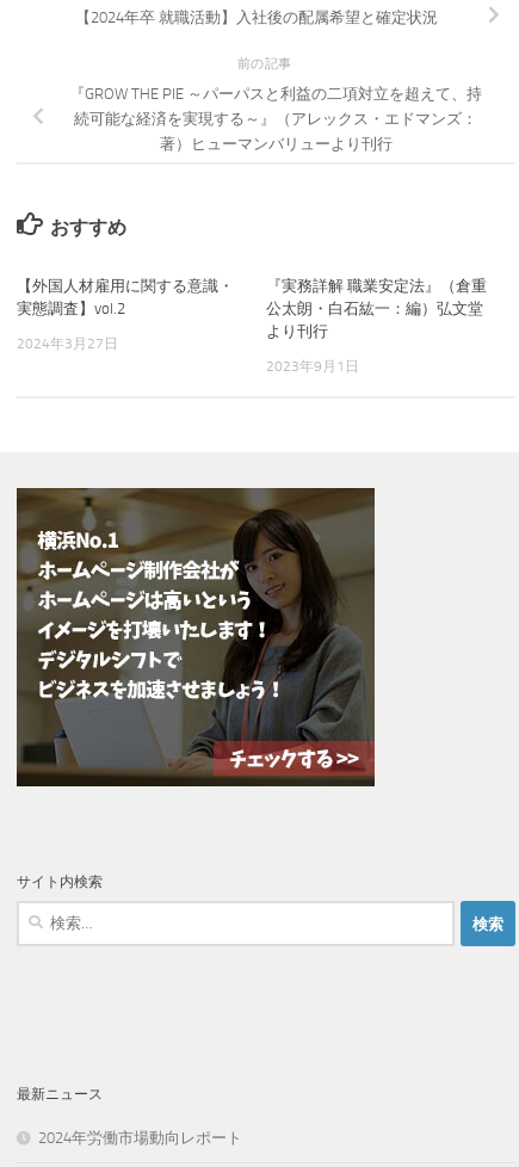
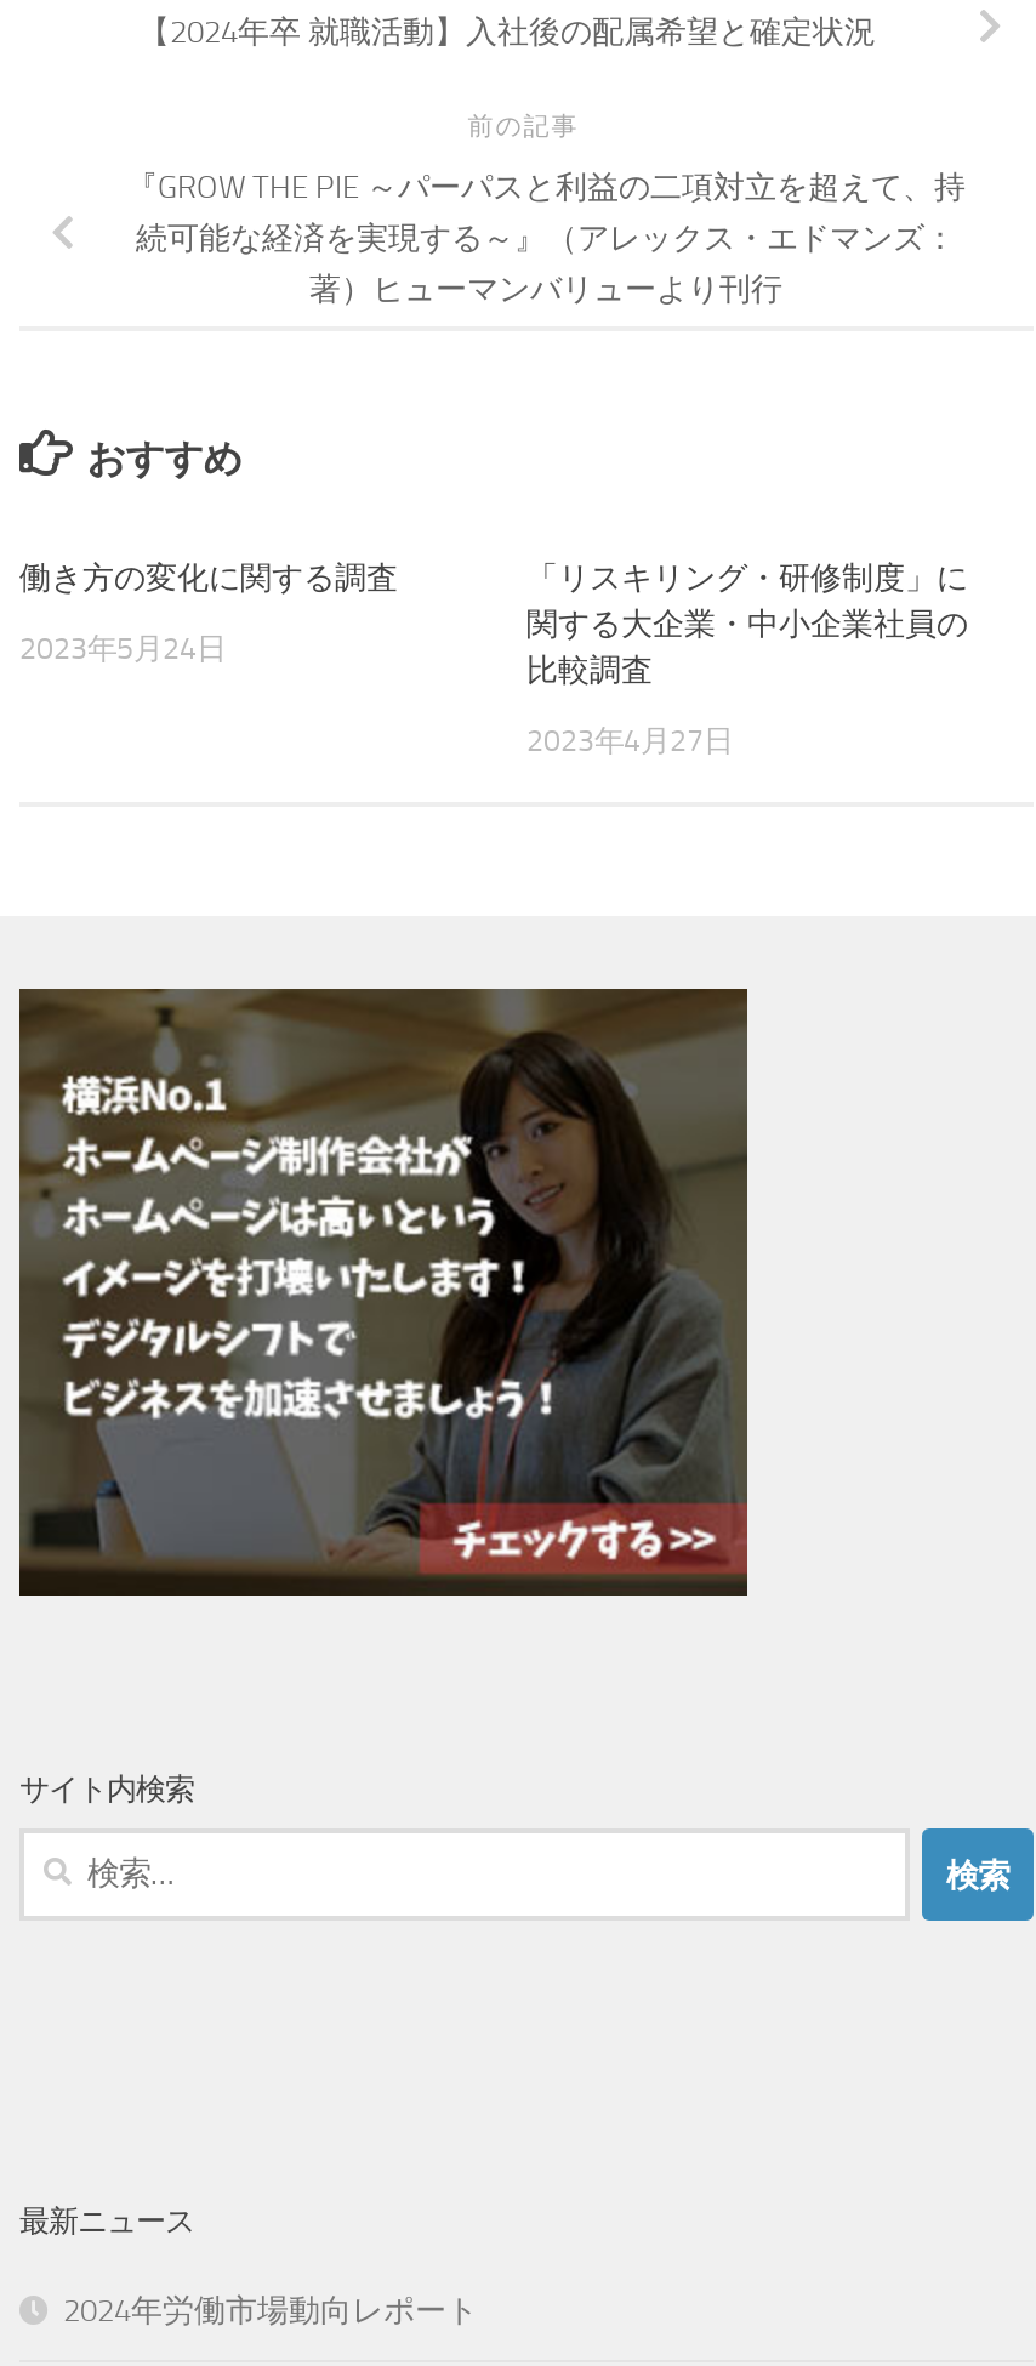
[17,277,234,318] 【外国人材雇用に関する意識・ | 実態調査】vol.2 -> [19,560,398,597] 働き方の変化に関する調査
[266,277,487,341] 『実務詳解 職業安定法』（倉重 | 公太朗・白石紘一：編）弘文堂 | より刊行 -> [526,560,968,689] 「リスキリング・研修制度」に | 関する大企業・中小企業社員の | 比較調査
[17,336,118,352] 2024年3月27日 -> [19,633,226,667] 2023年5月24日
[266,358,359,375] 2023年9月1日 -> [526,725,733,759] 2023年4月27日

